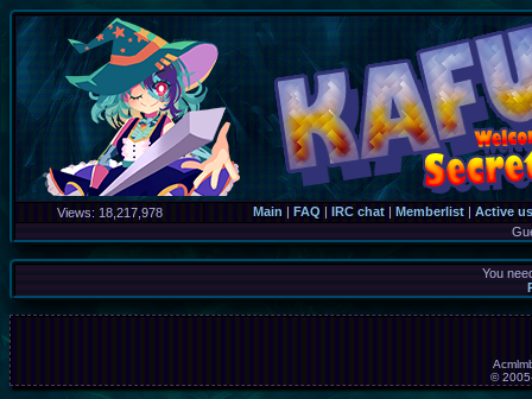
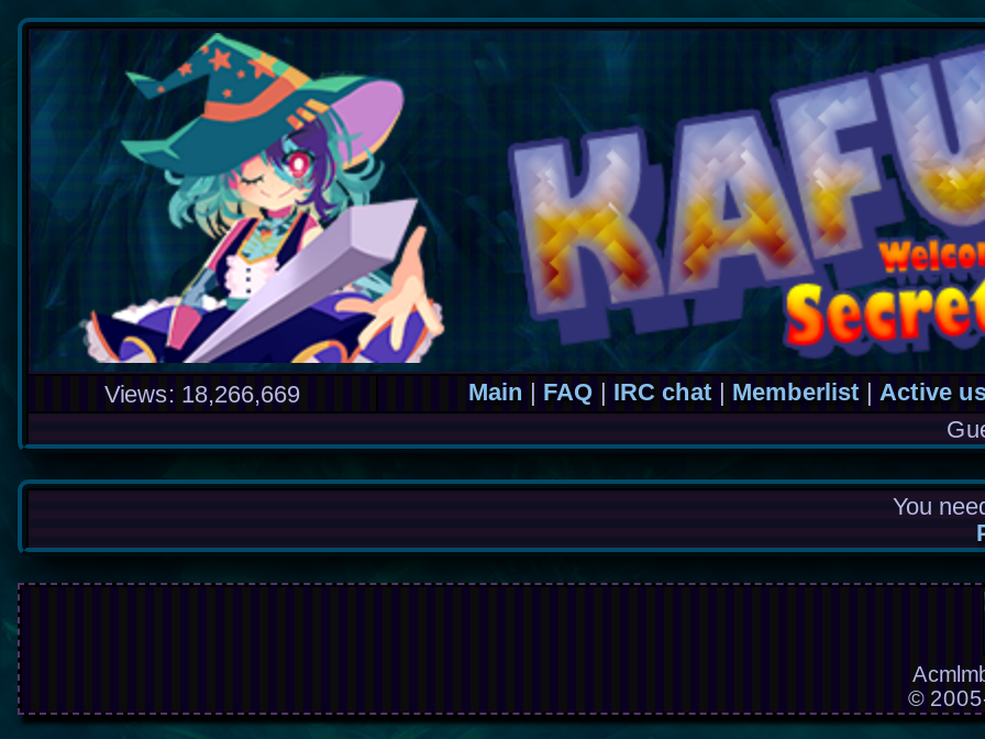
[56,205,162,220] Views: 18,217,978 -> [104,380,300,407] Views: 18,266,669

